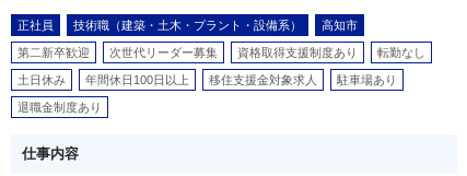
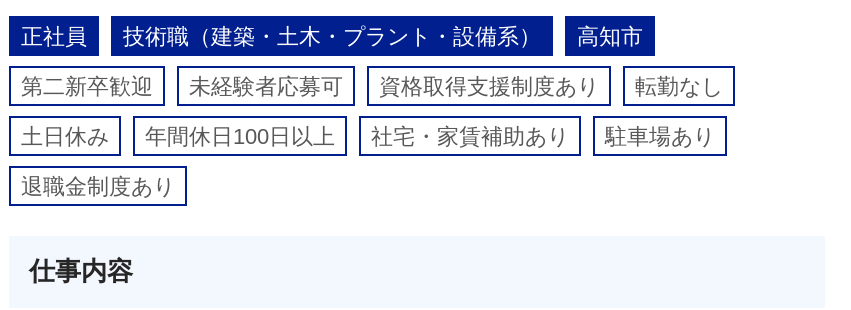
[109,46,218,59] 次世代リーダー募集 -> [189,74,343,98] 未経験者応募可
[209,73,317,86] 移住支援金対象求人 -> [371,124,569,148] 社宅・家賃補助あり

